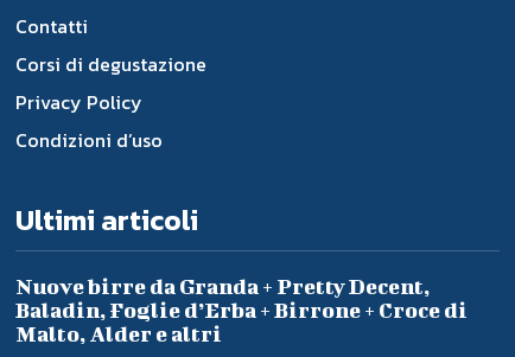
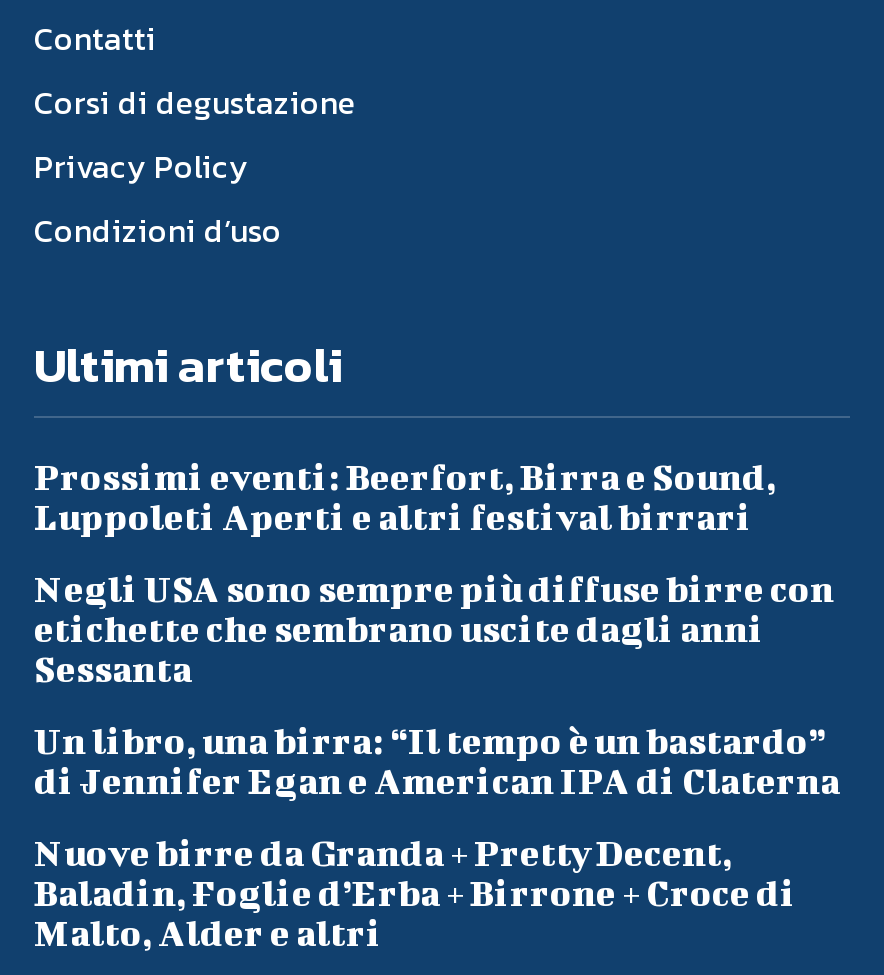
none -> [34,455,840,801] Prossimi eventi: Beerfort, Birra e Sound, | Luppoleti Aperti e altri festival birrari | Negli USA sono sempre più diffuse birre con | etichette che sembrano uscite dagli anni | Sessanta | Un libro, una birra: “Il tempo è un bastardo” | di Jennifer Egan e American IPA di Claterna

